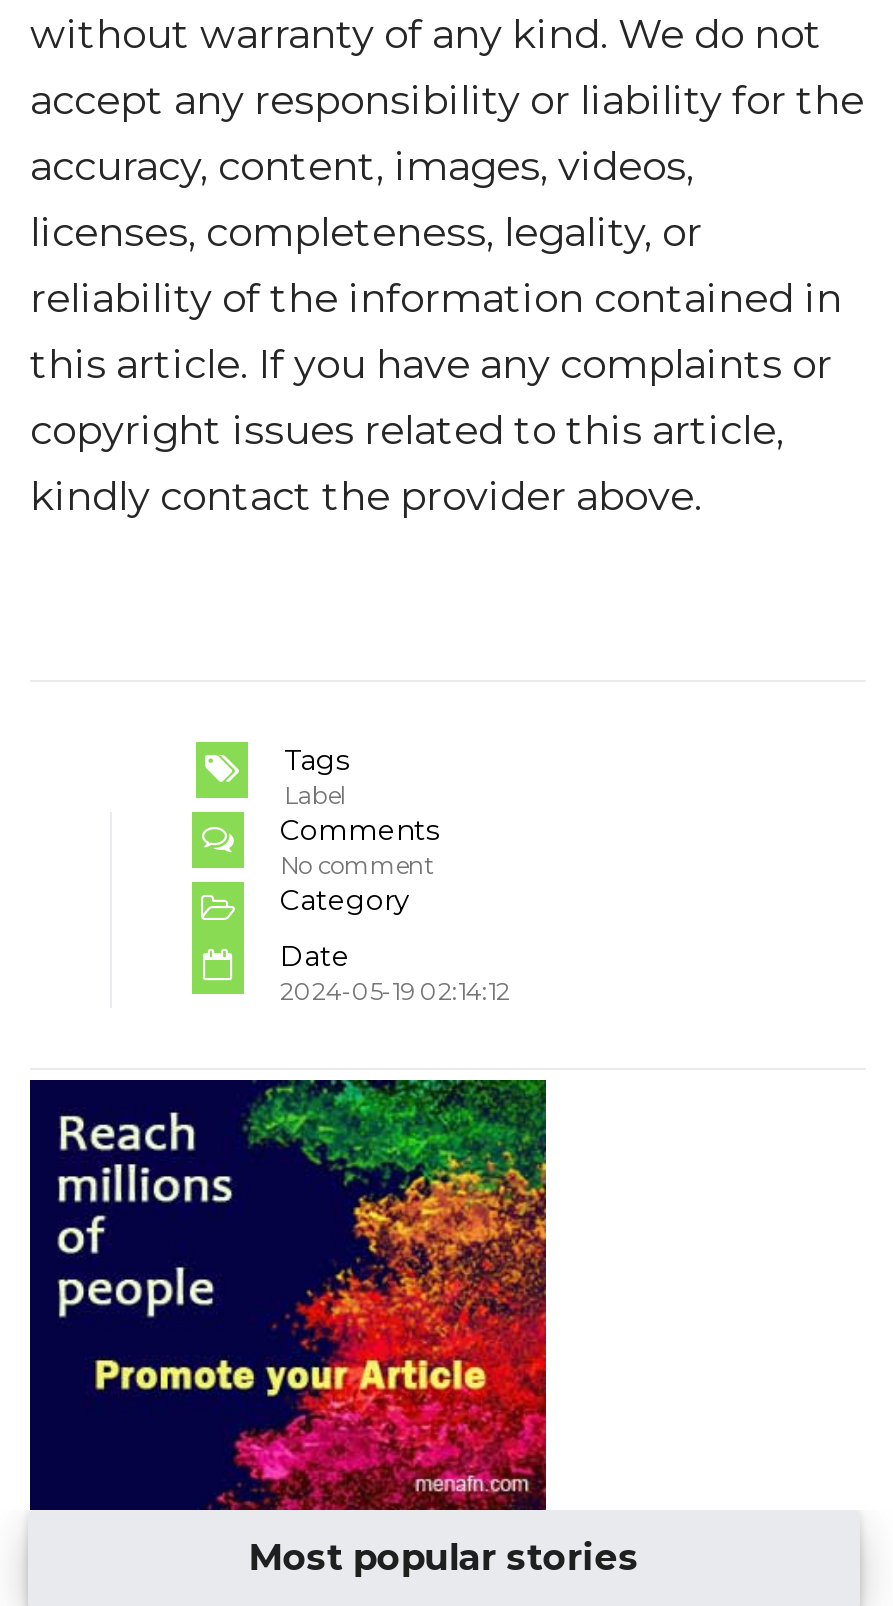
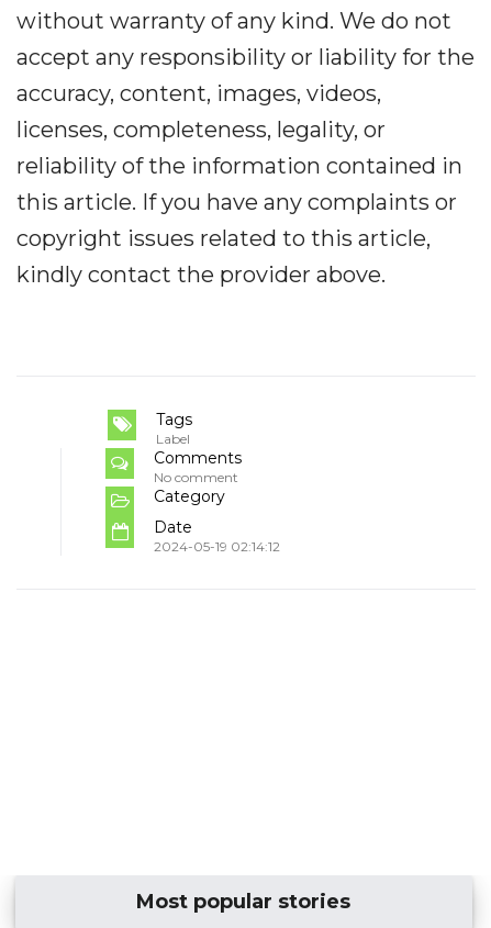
[28,1078,548,1512] [image] -> none

